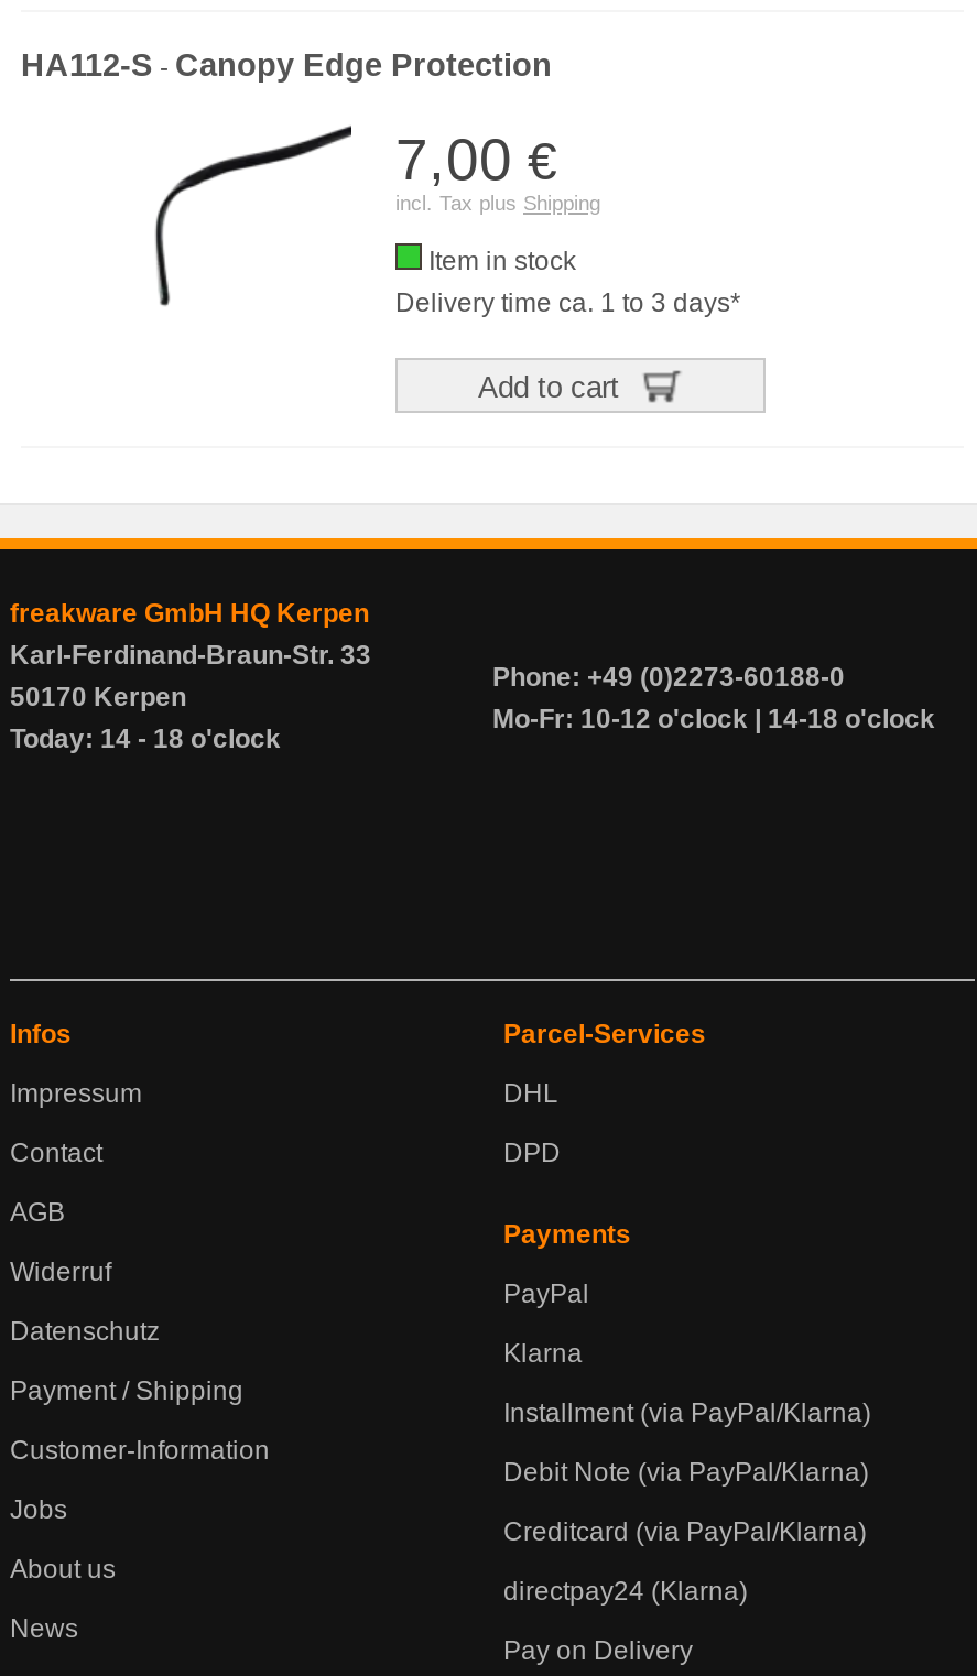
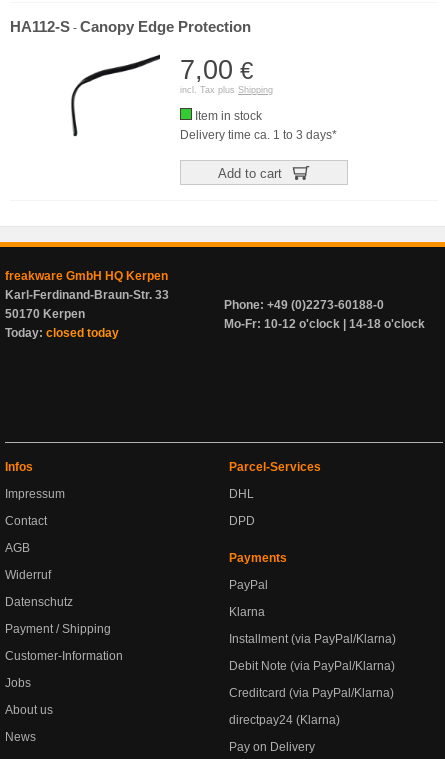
[10,723,281,754] Today: 14 - 18 o'clock -> [5,326,119,340] Today: closed today

